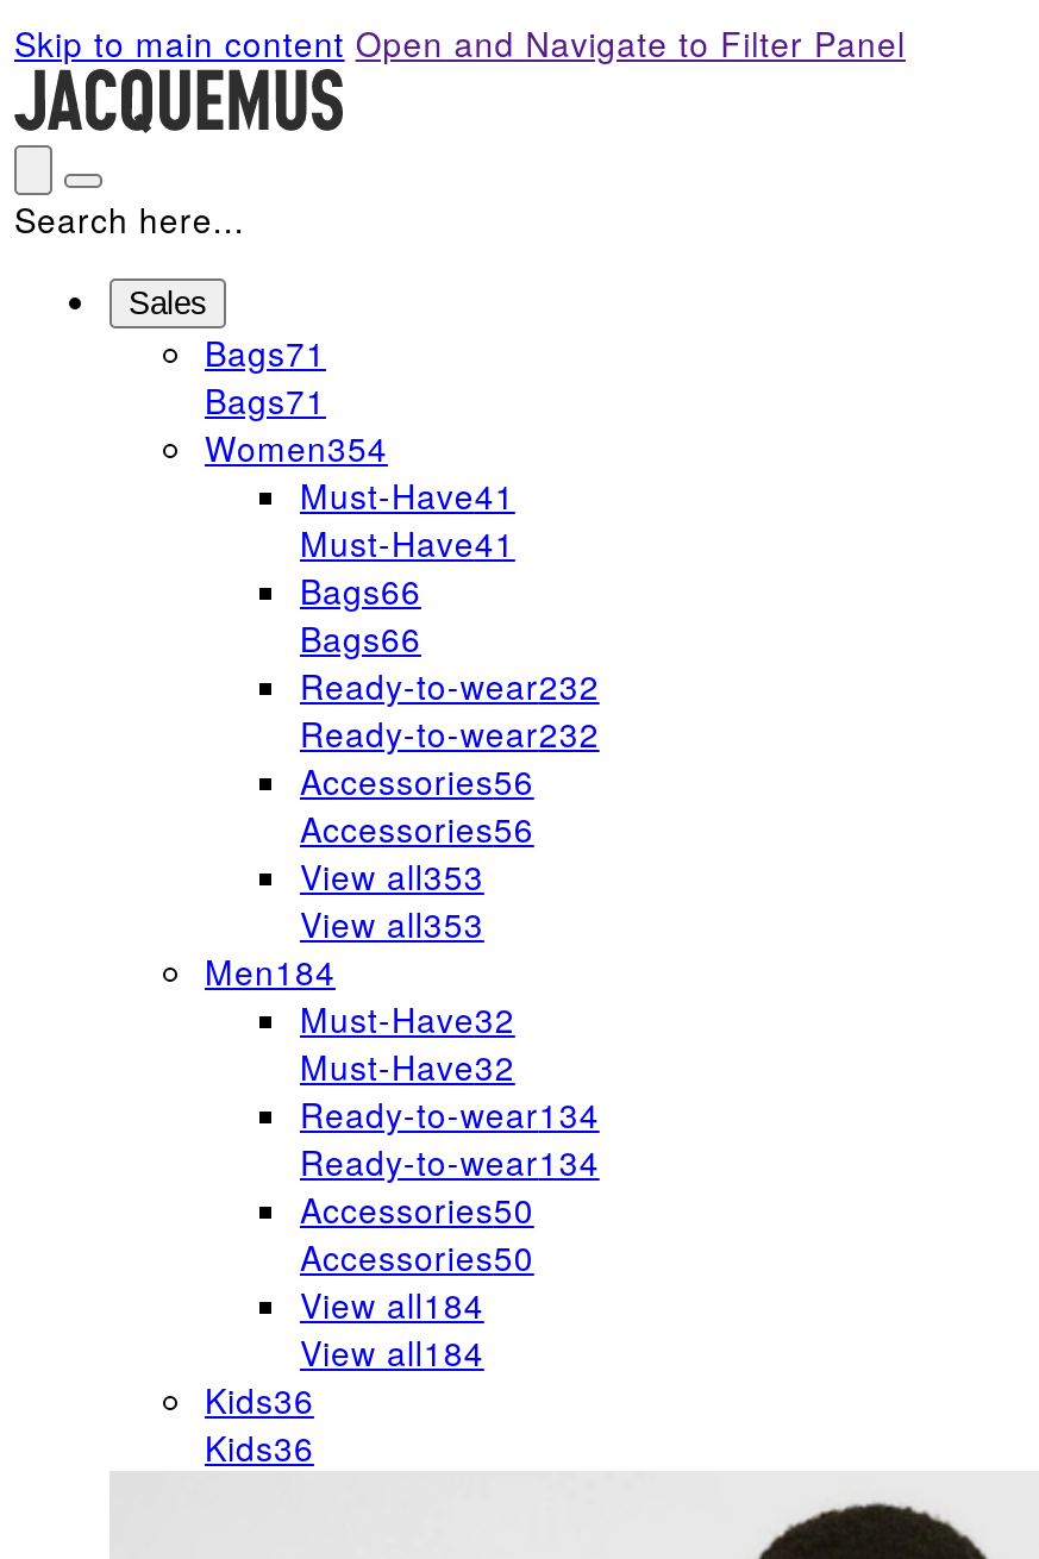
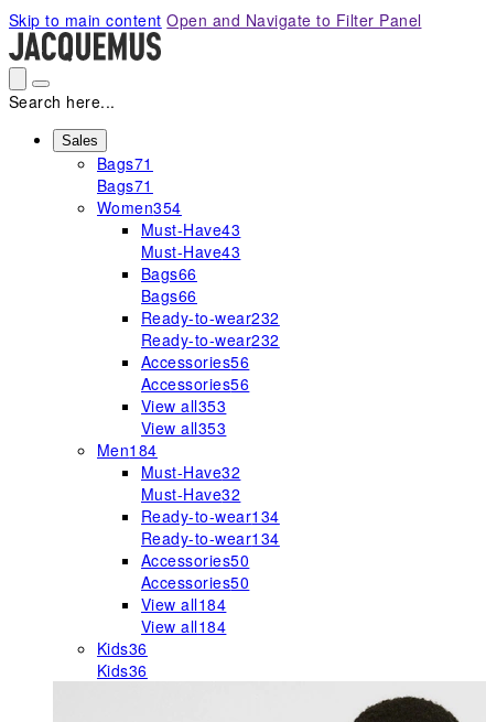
[300,471,515,519] Must-Have41 -> [141,218,241,240] Must-Have43
[300,519,515,566] Must-Have41 -> [141,240,241,262] Must-Have43

